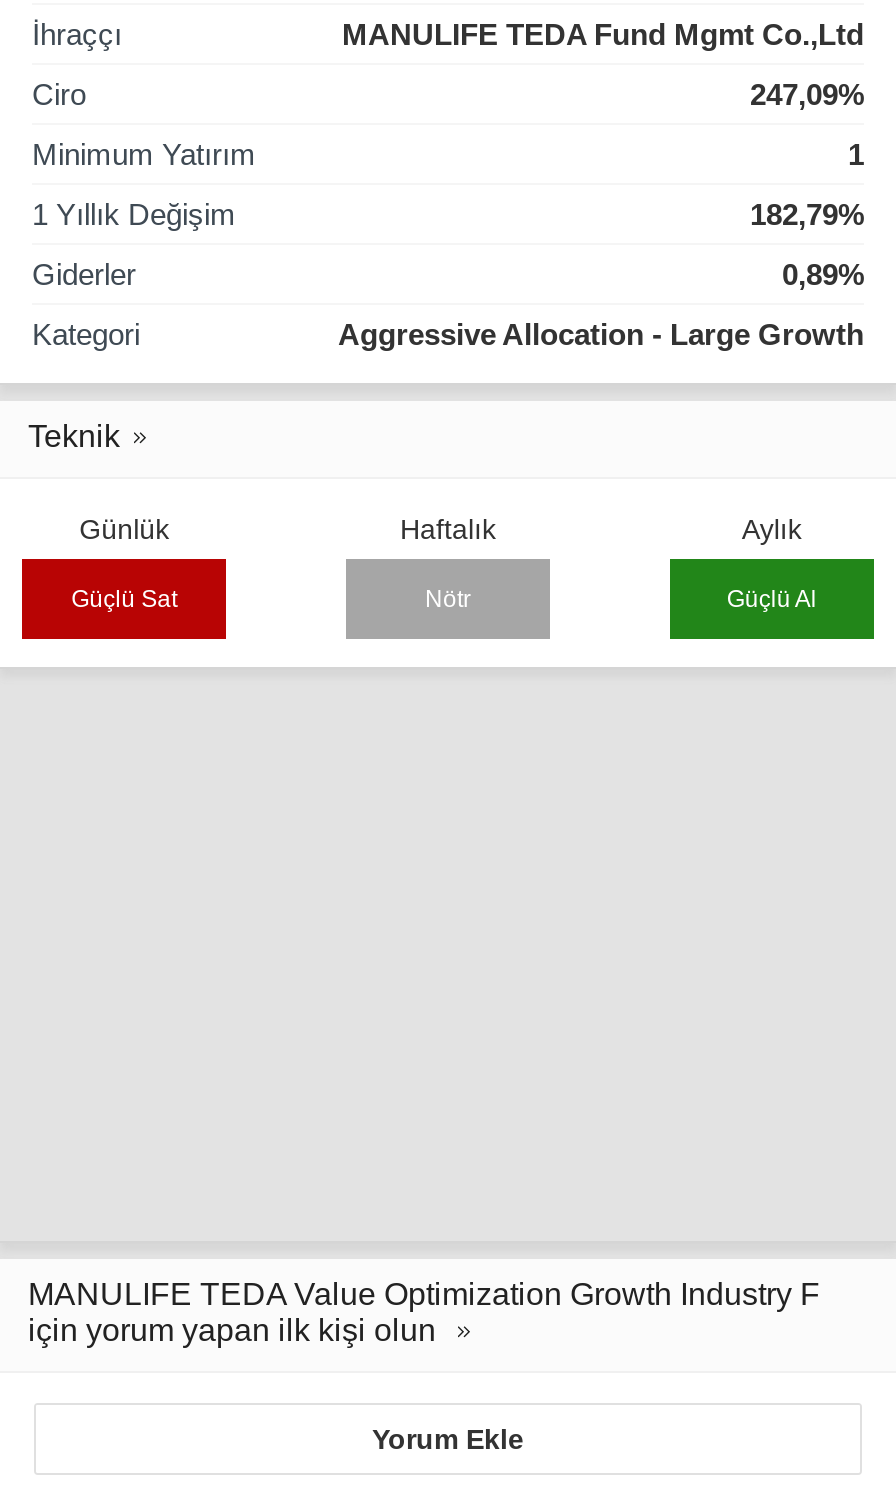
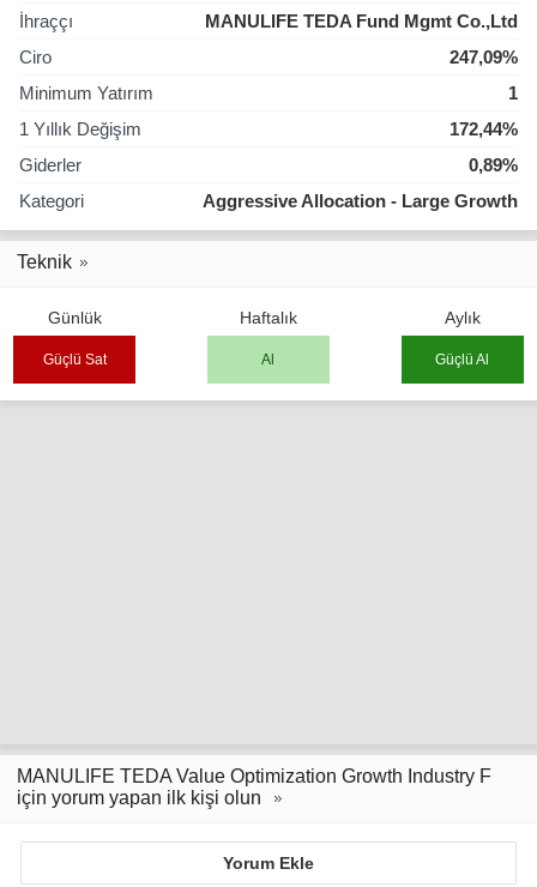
[750,197,864,231] 182,79% -> [449,119,518,139] 172,44%
[425,585,471,613] Nötr -> [262,351,275,368] Al

